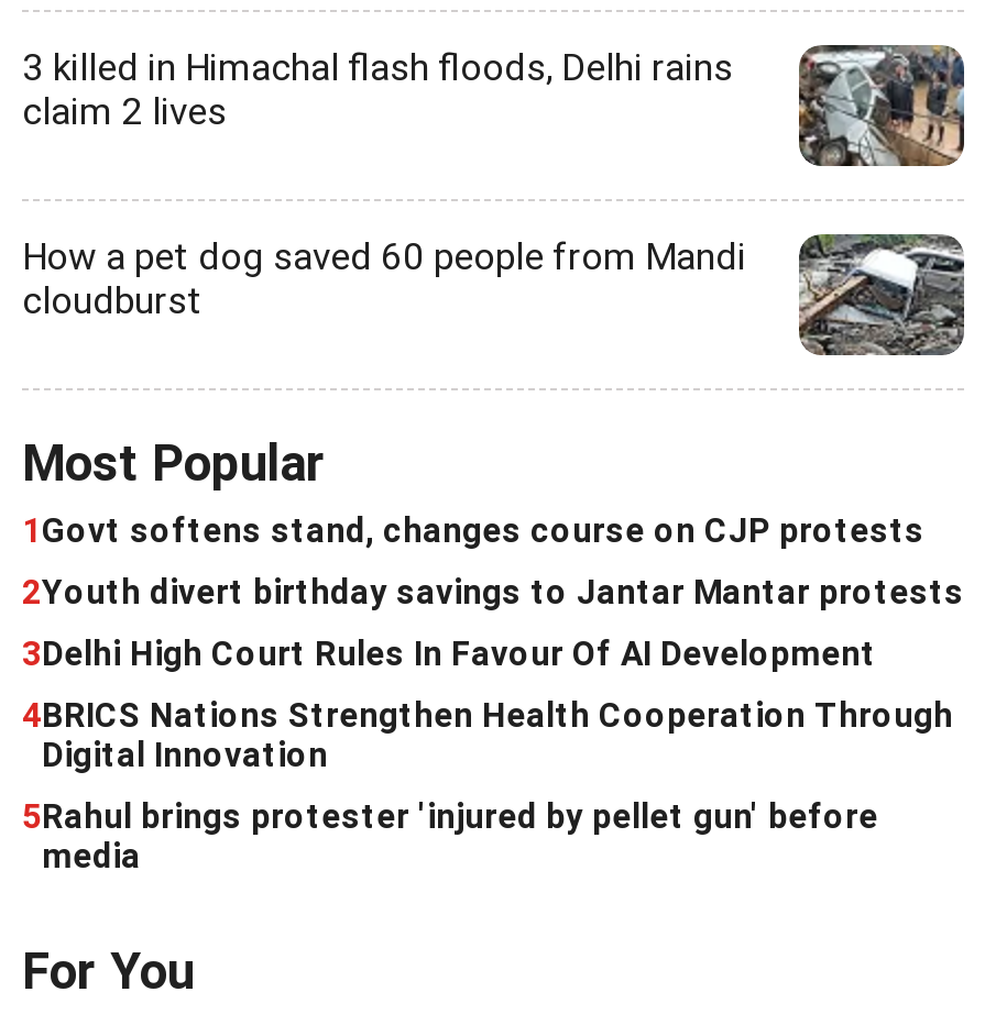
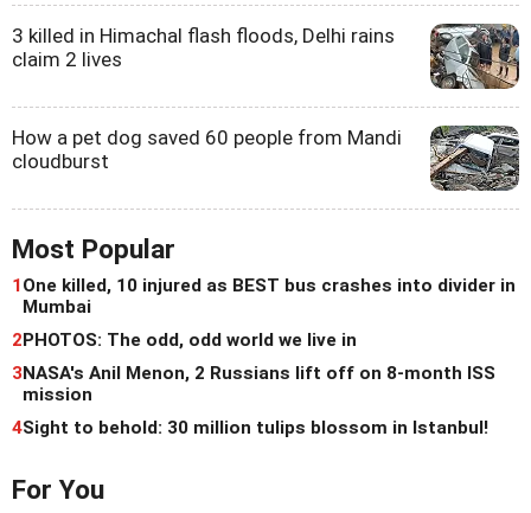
[22,511,964,876] 1 Govt softens stand, changes course on CJP protests | 2Youth divert birthday savings to Jantar Mantar protests | 3Delhi High Court Rules In Favour Of AI Development | 4BRICS Nations Strengthen Health Cooperation Through | Digital Innovation | 5Rahul brings protester 'injured by pellet gun' before | media -> [12,275,516,438] 1 One killed, 10 injured as BEST bus crashes into divider in | Mumbai | 2PHOTOS: The odd, odd world we live in | 3NASA's Anil Menon, 2 Russians lift off on 8-month ISS | mission | 4Sight to behold: 30 million tulips blossom in Istanbul!

